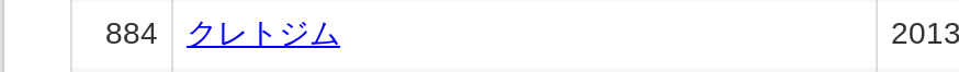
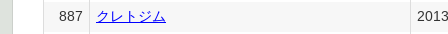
[105,18,340,51] 884 クレトジム -> [59,9,166,24] 887 クレトジム

